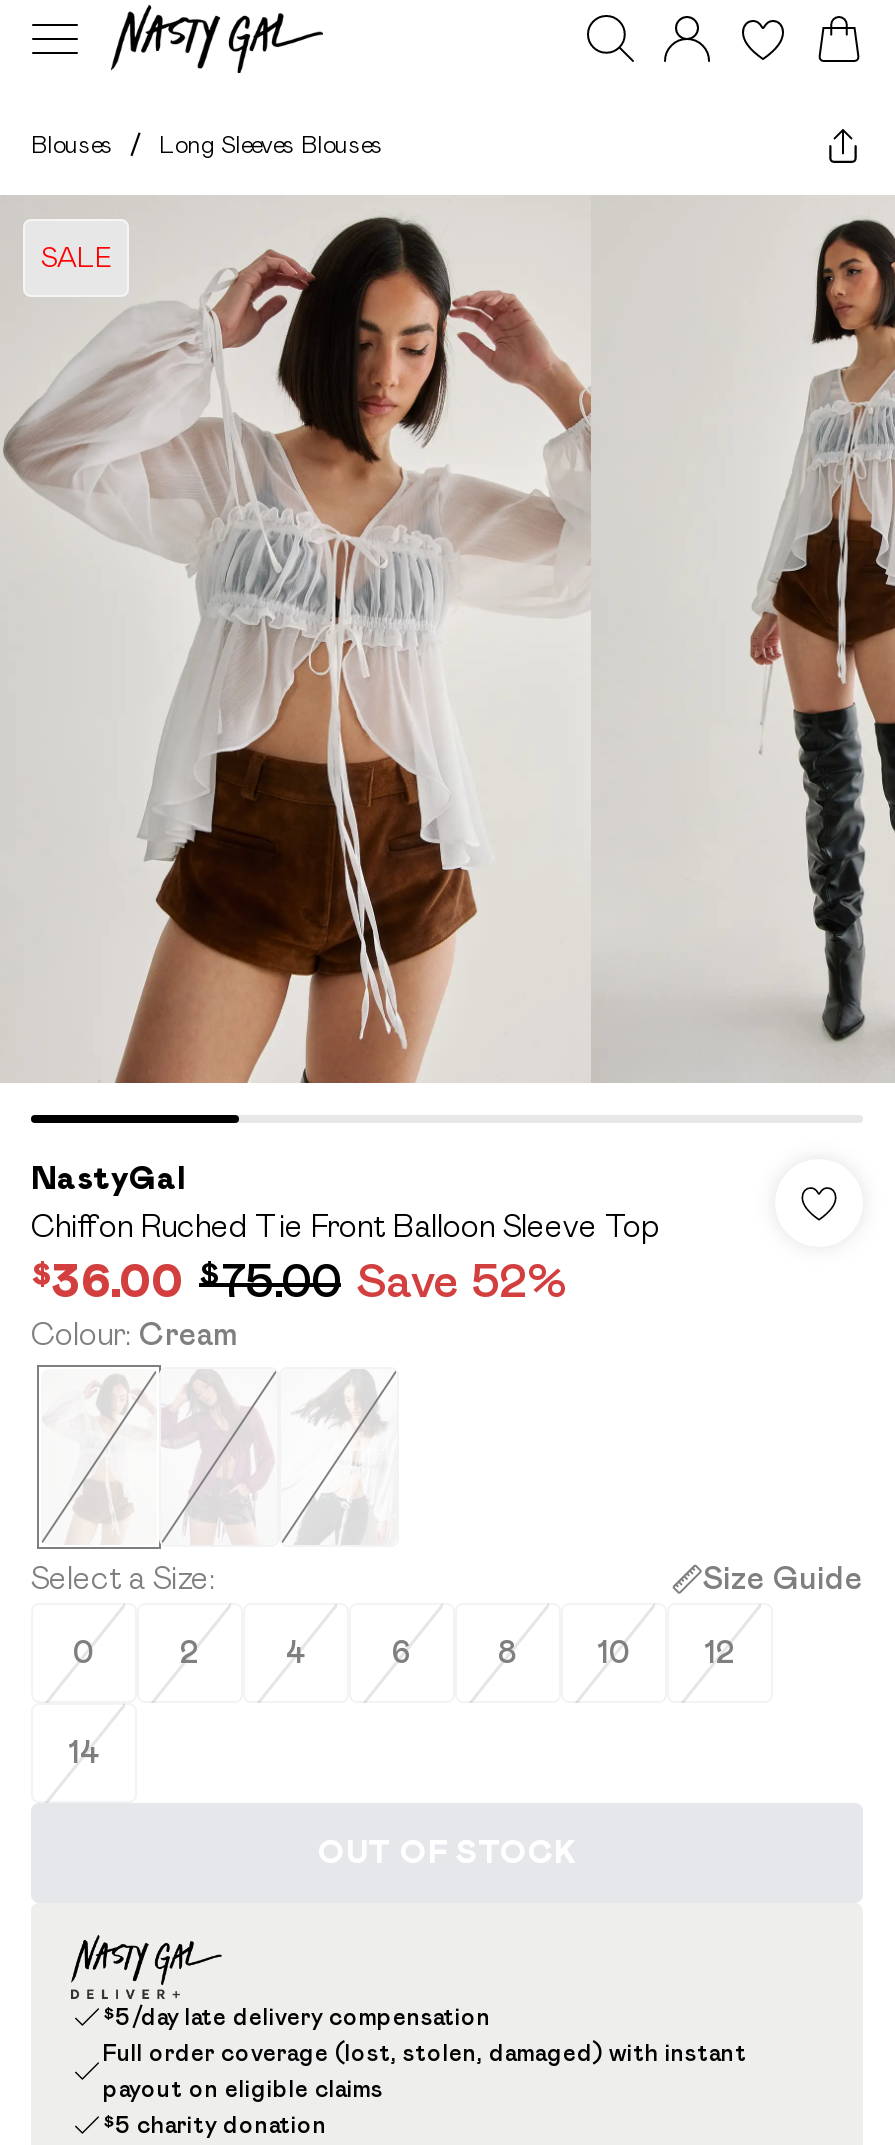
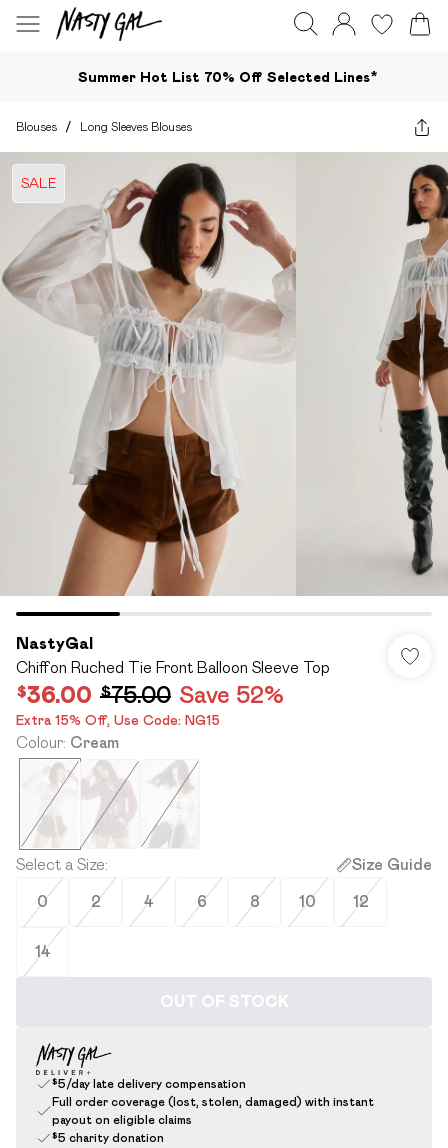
none -> [78,68,378,84] Summer Hot List 70% Off Selected Lines*
none -> [16,712,220,728] Extra 15% Off, Use Code: NG15

